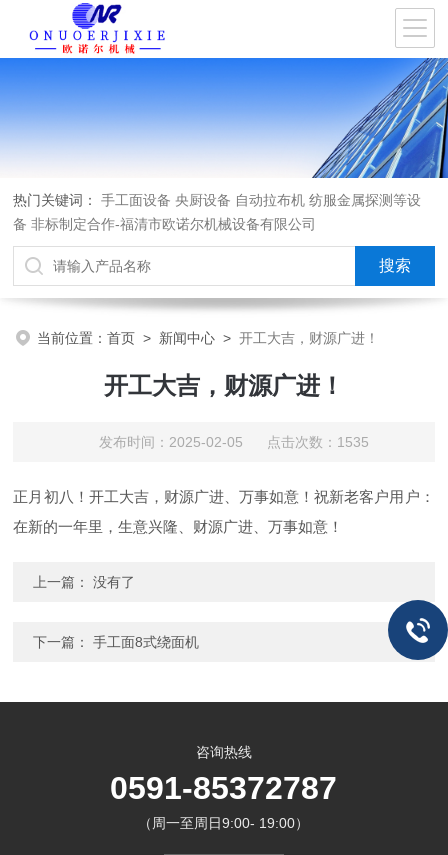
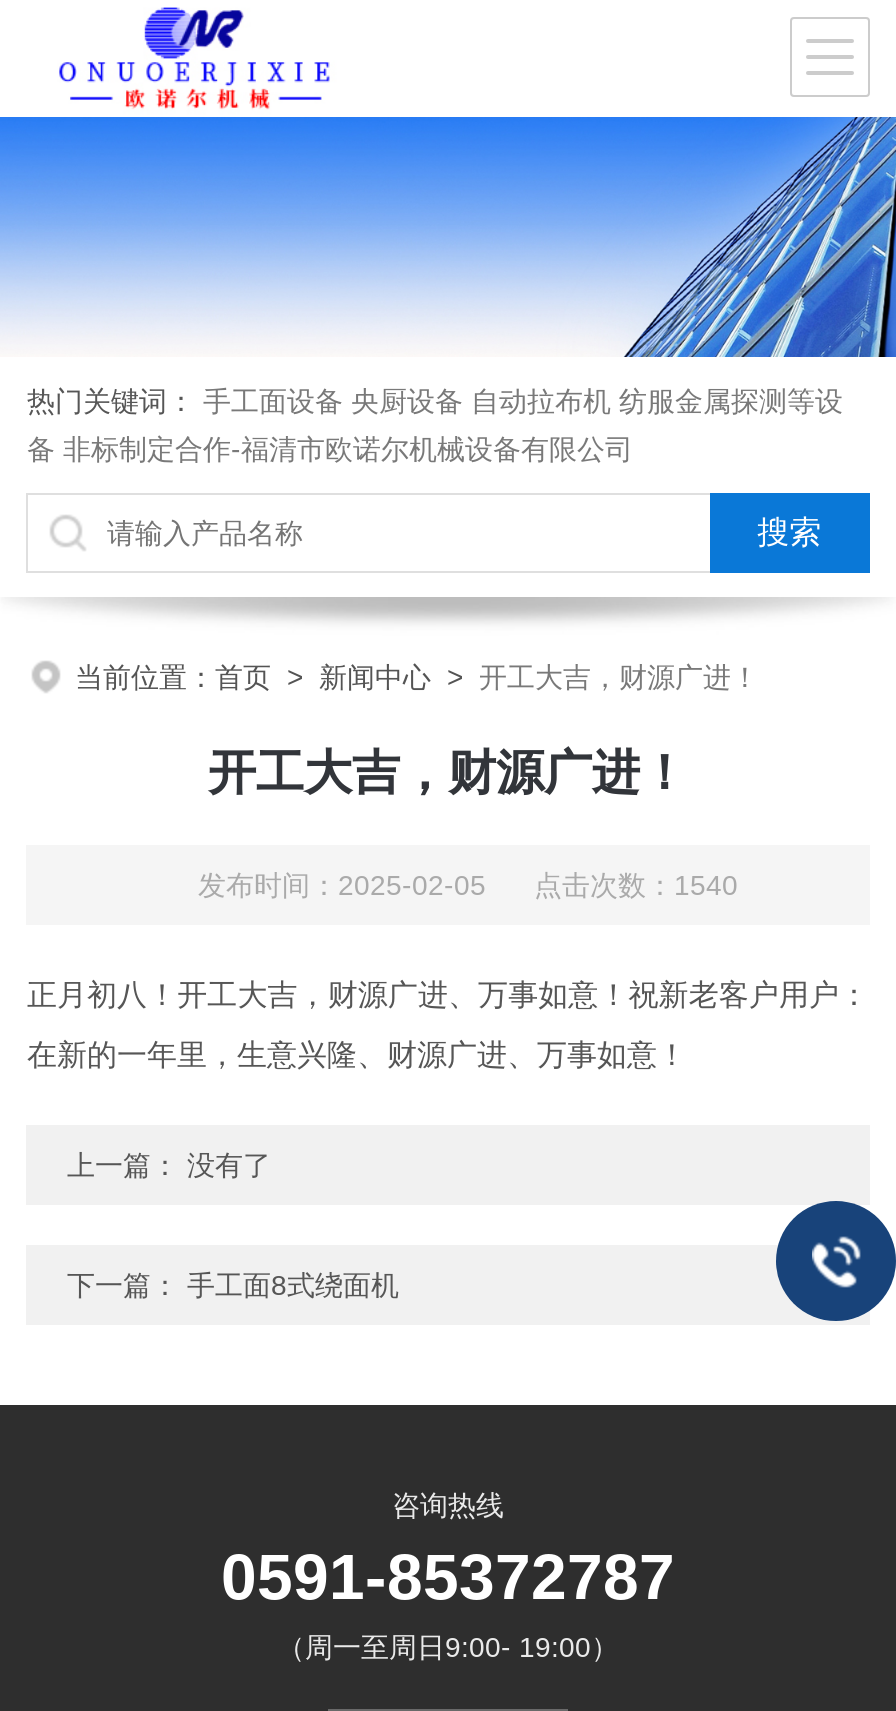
[99,434,369,450] 发布时间：2025-02-05 点击次数：1535 -> [198,869,738,901] 发布时间：2025-02-05 点击次数：1540

